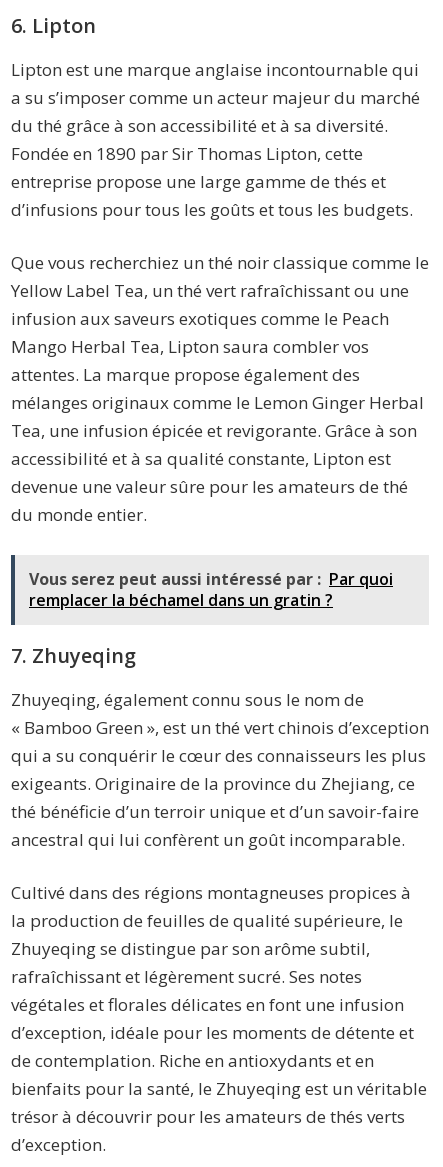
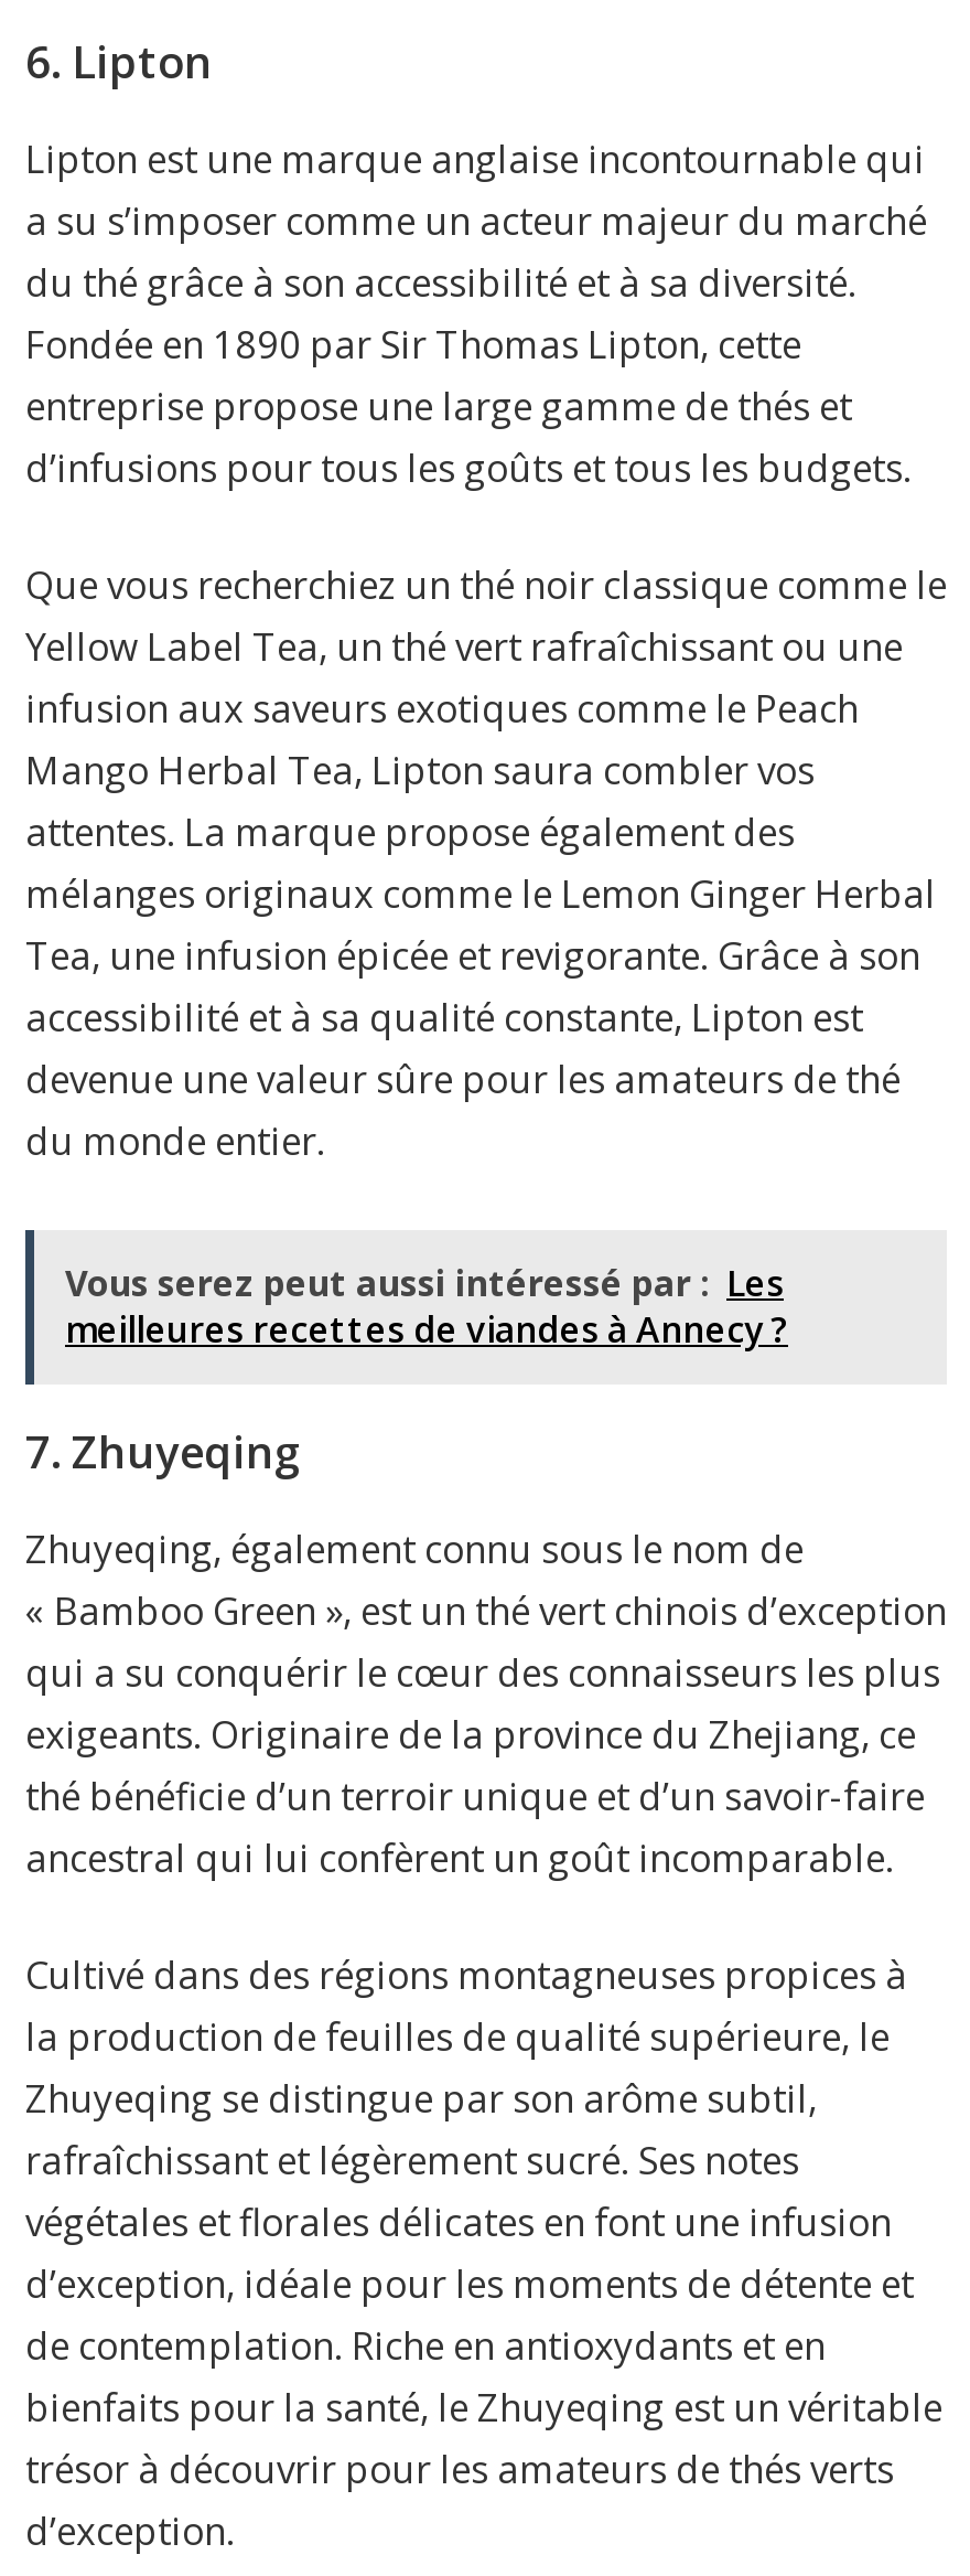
[29,568,393,611] Vous serez peut aussi intéressé par : Par quoi | remplacer la béchamel dans un gratin ? -> [65,1258,788,1353] Vous serez peut aussi intéressé par : Les | meilleures recettes de viandes à Annecy ?

